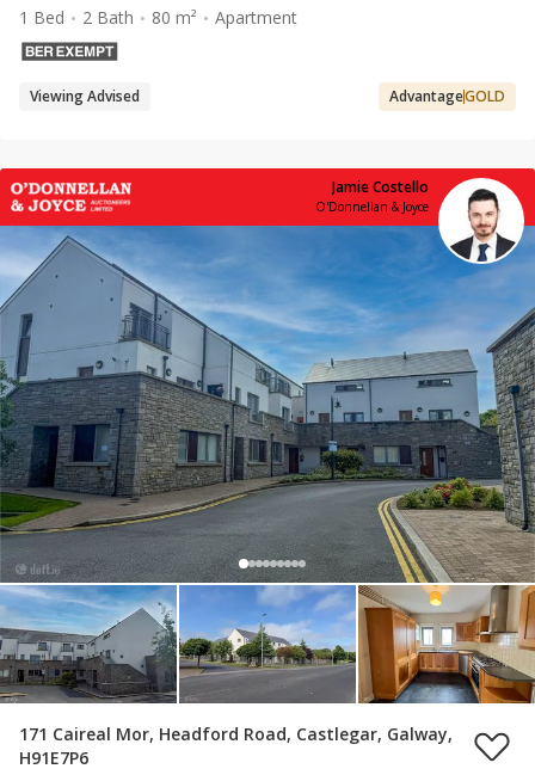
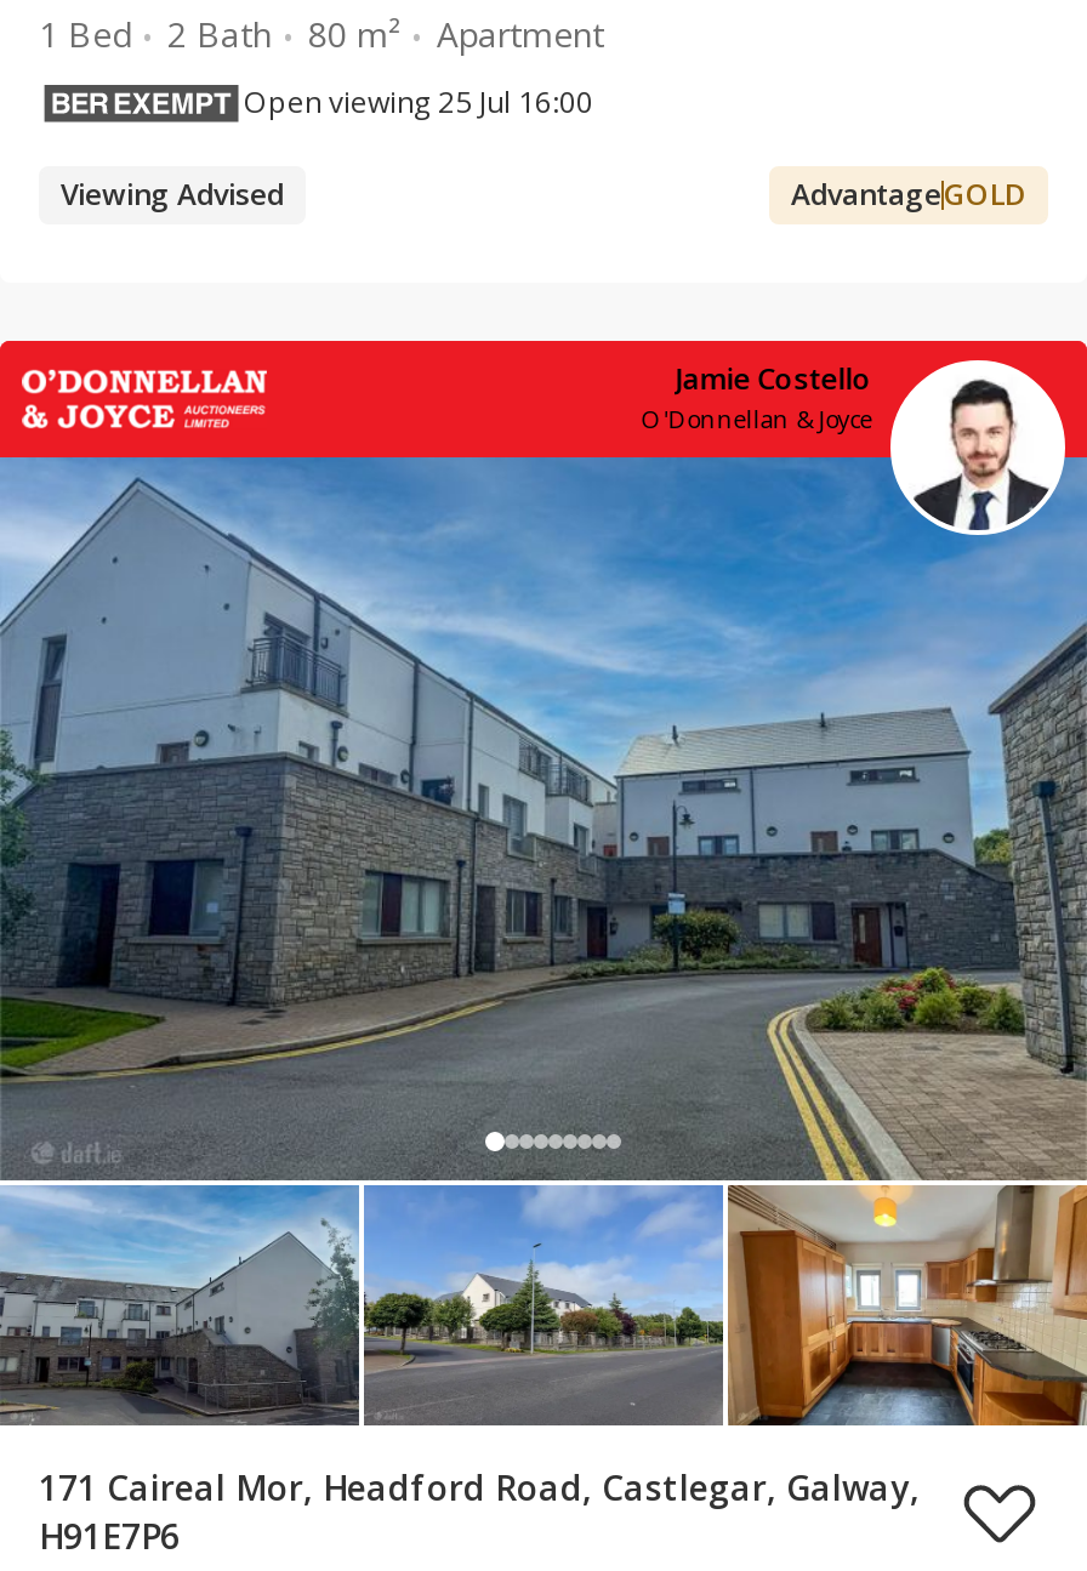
none -> [244,80,593,122] Open viewing 25 Jul 16:00

